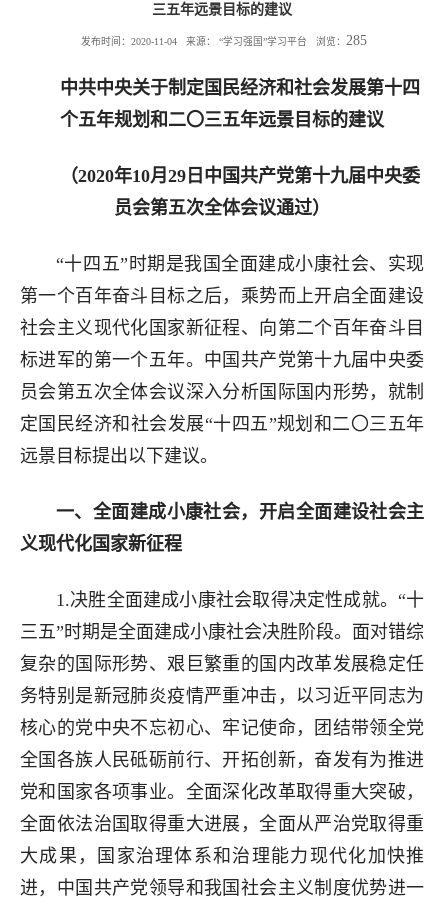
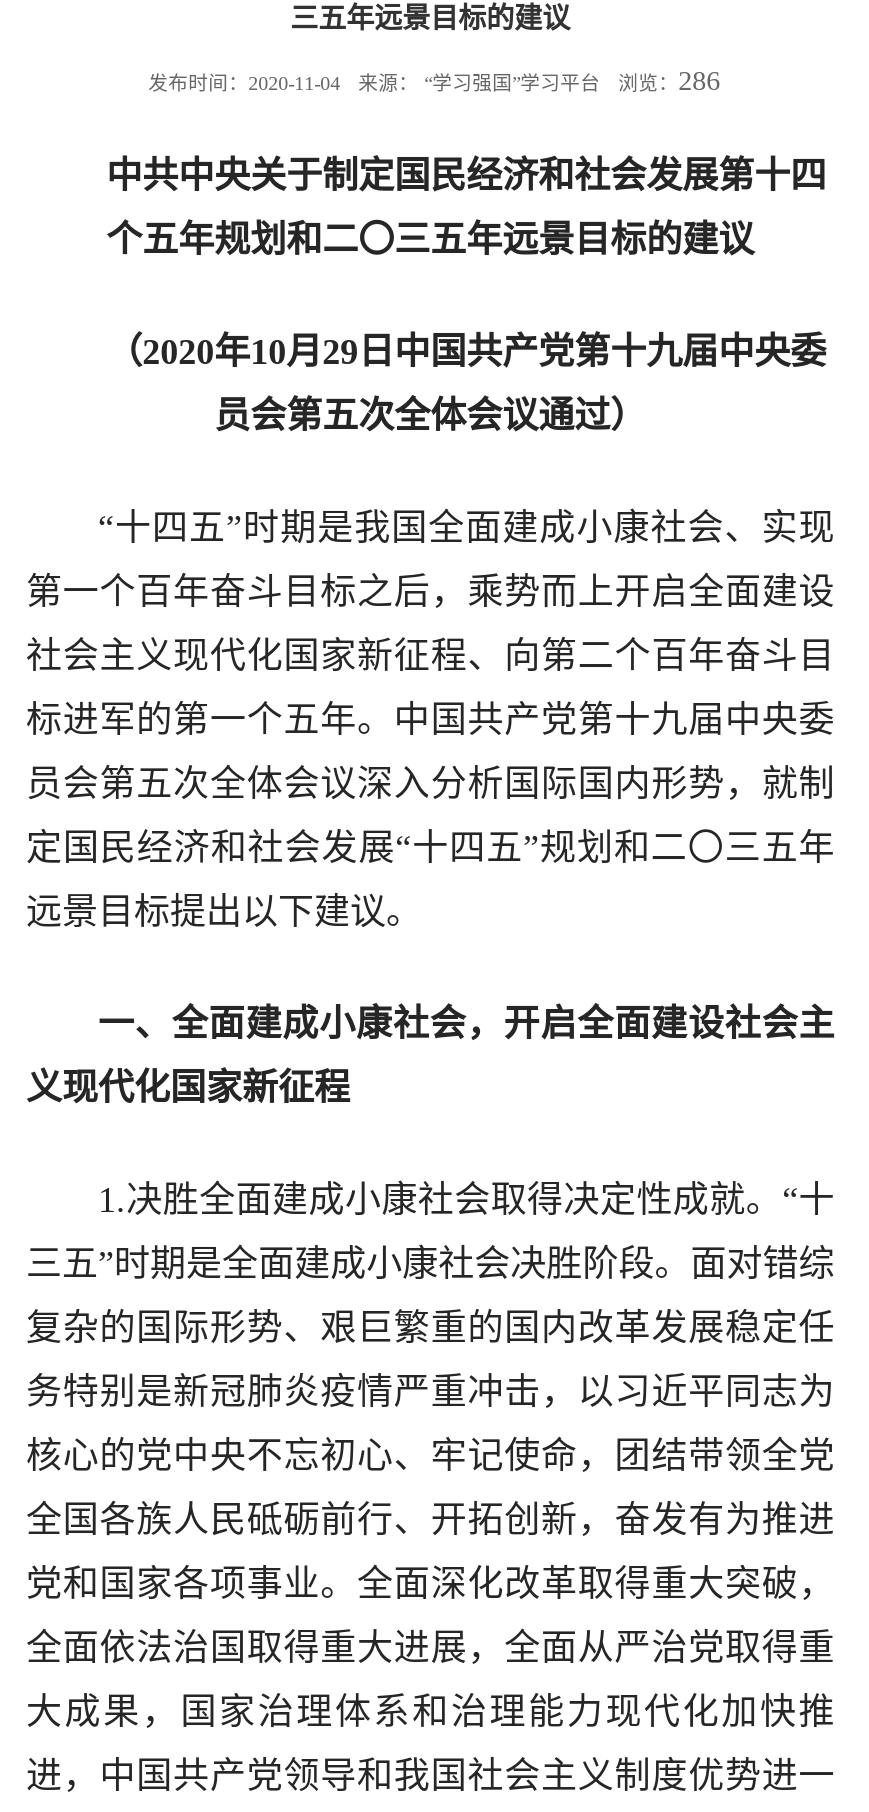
[81,33,367,48] 发布时间：2020-11-04 来源：“学习强国”学习平台浏览：285 -> [148,66,720,96] 发布时间：2020-11-04 来源：“学习强国”学习平台浏览：286

